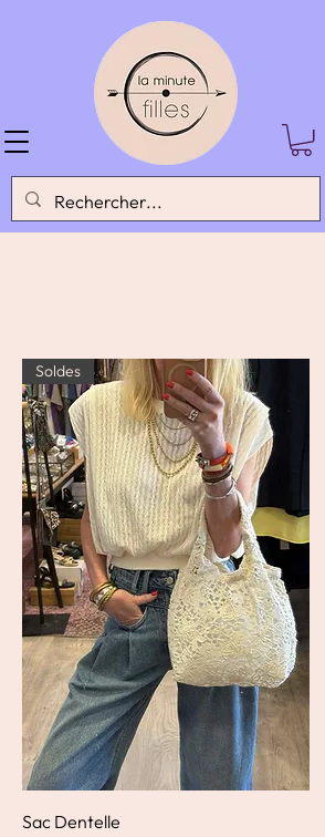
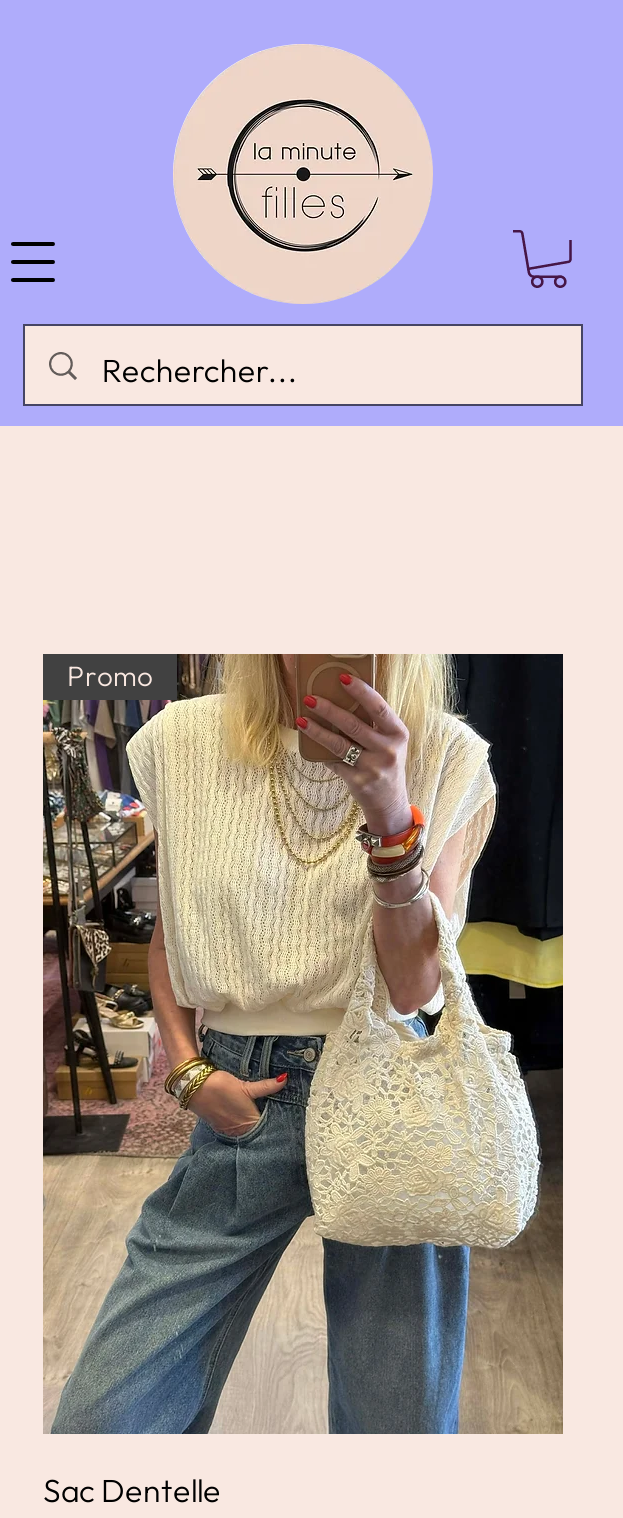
[35,361,81,381] Soldes -> [67,659,153,695] Promo

